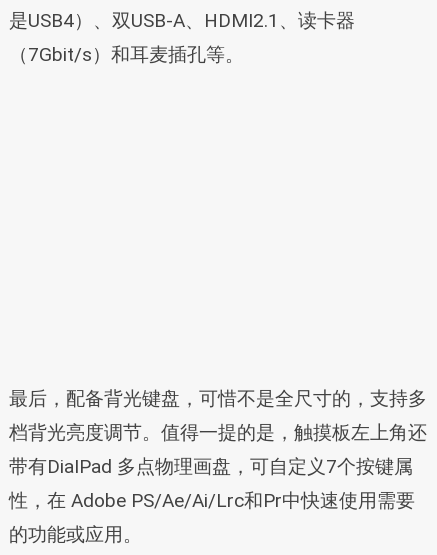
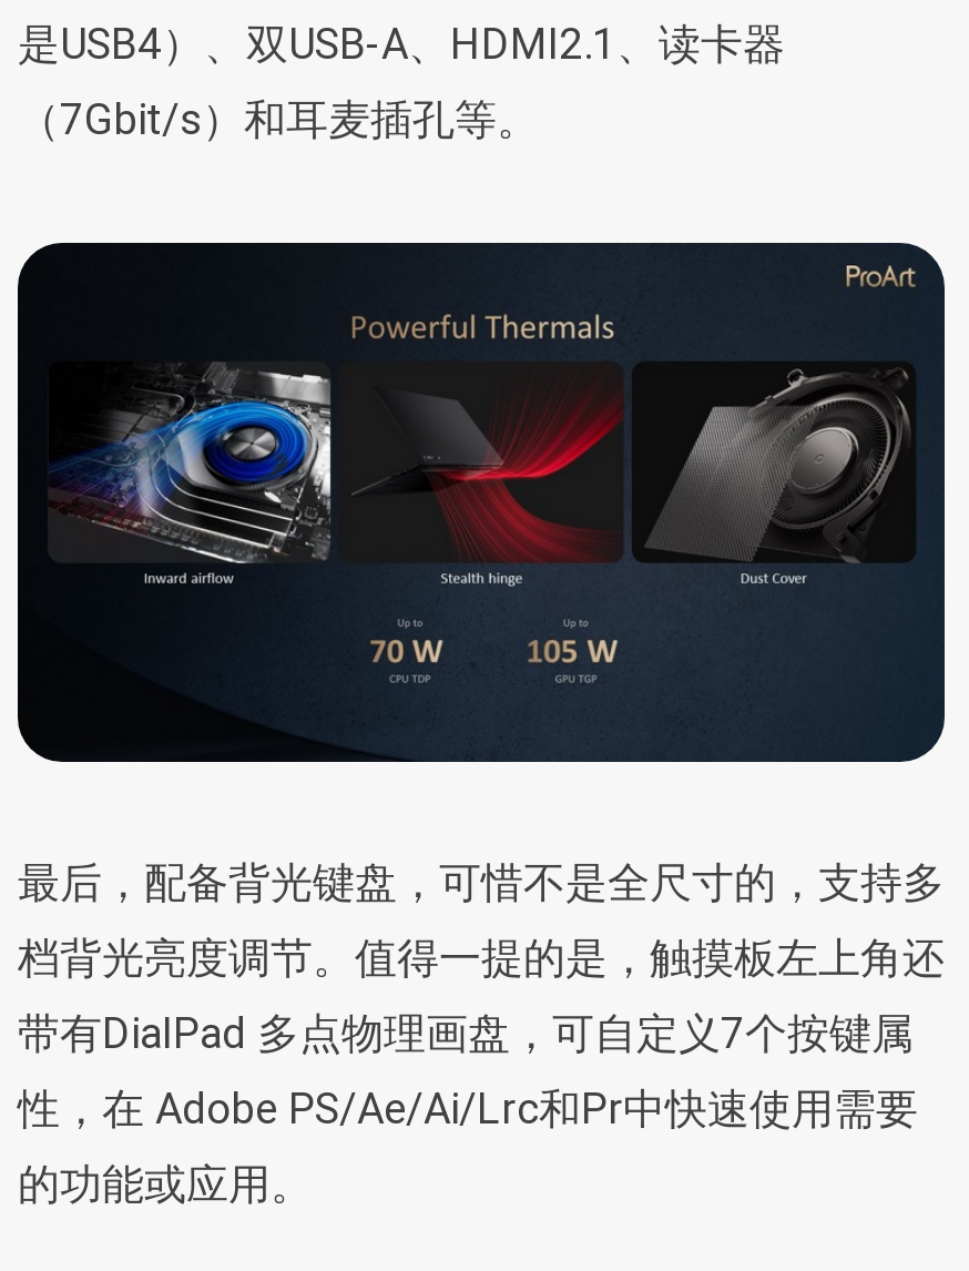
none -> [16,241,947,764] [image]

